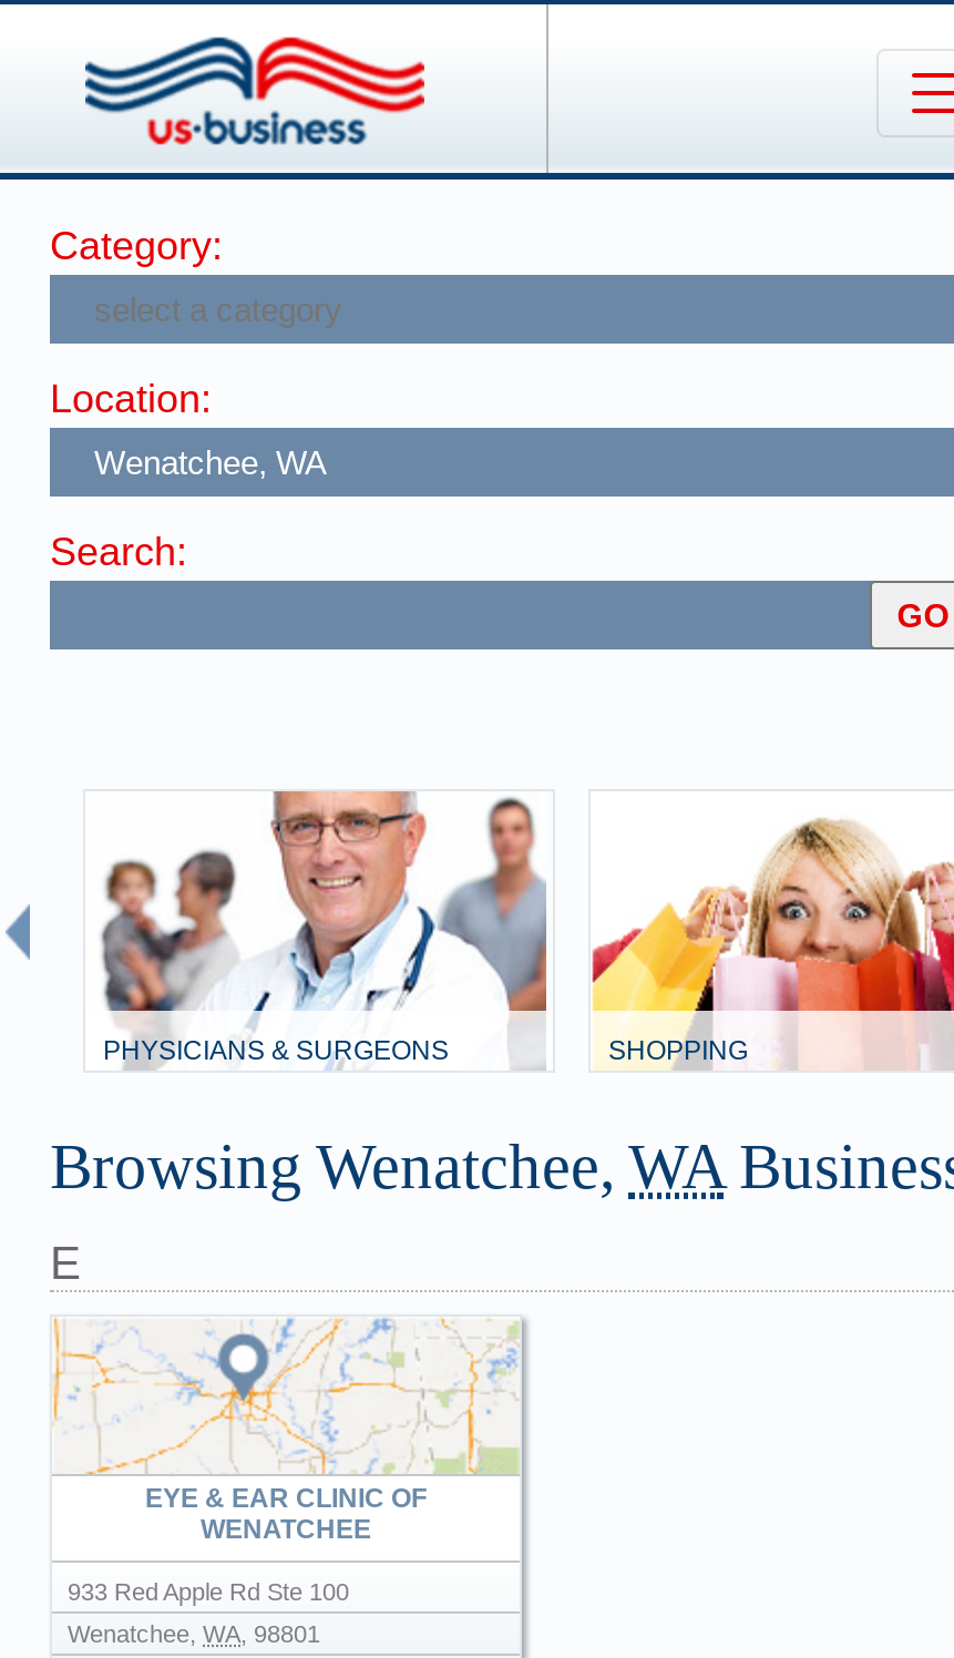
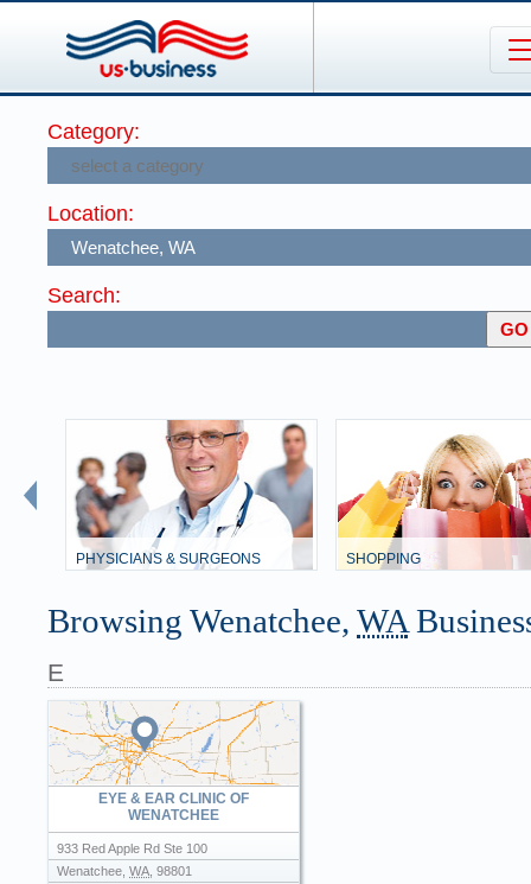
[52,1317,520,1476] [image] -> [50,700,299,786] [image]

